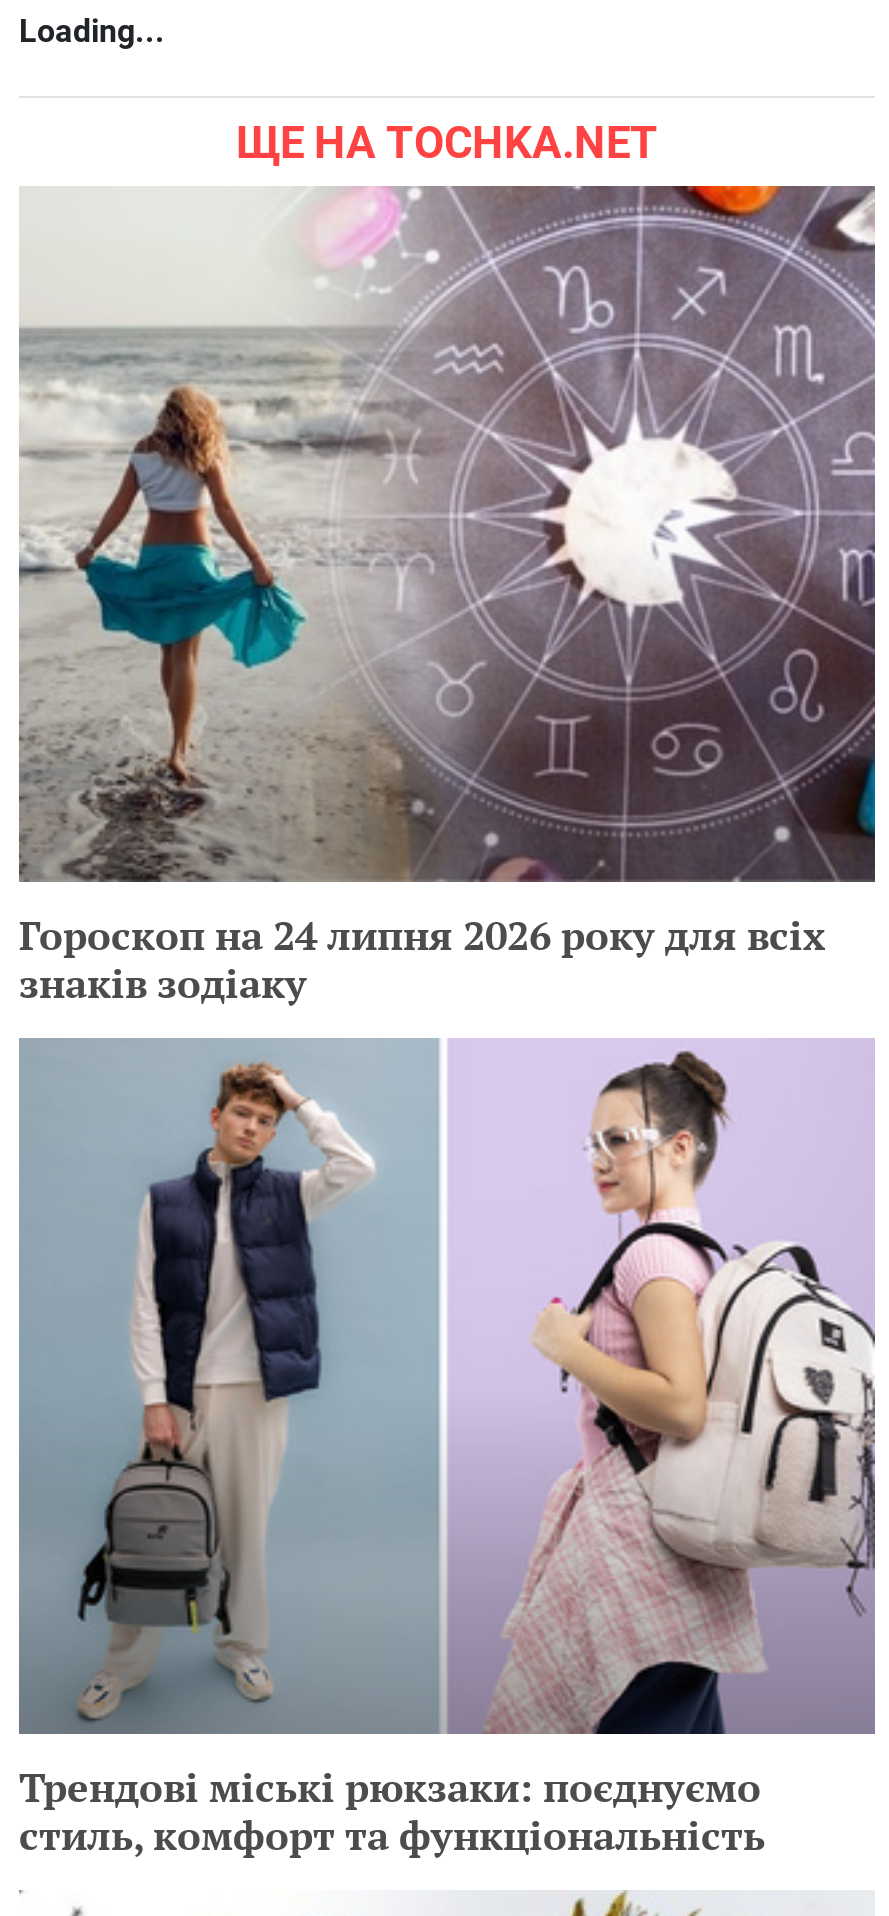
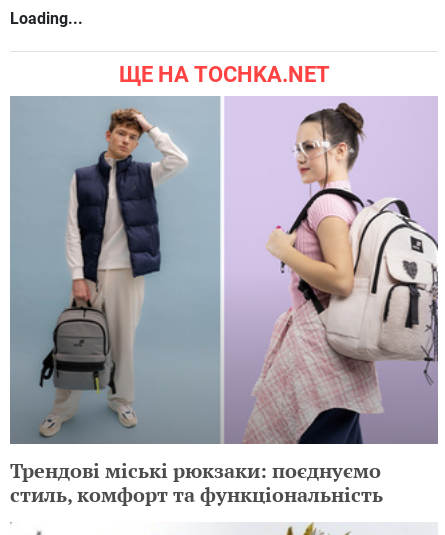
[19,184,877,1010] [image] | Гороскоп на 24 липня 2026 року для всіх | знаків зодіаку -> none

